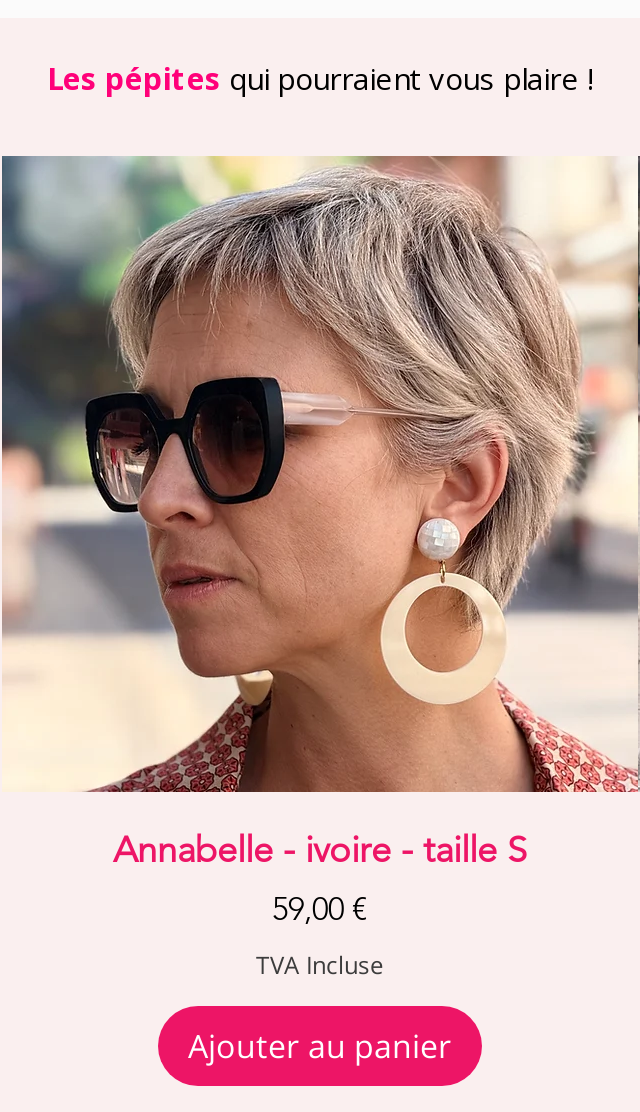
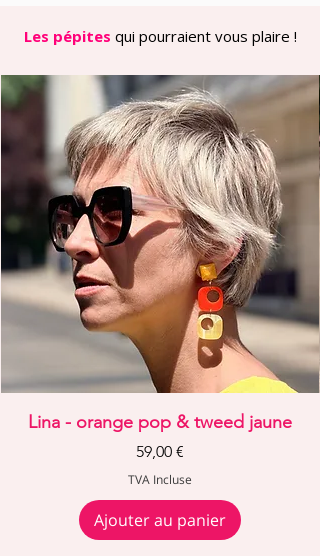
[6,156,634,872] [image] | Annabelle - ivoire - taille S -> [3,74,317,433] [image] | Lina - orange pop & tweed jaune

